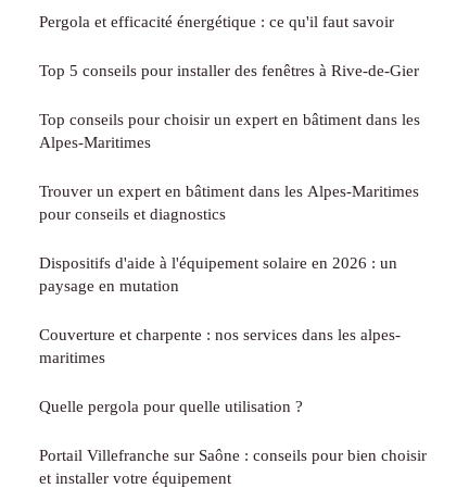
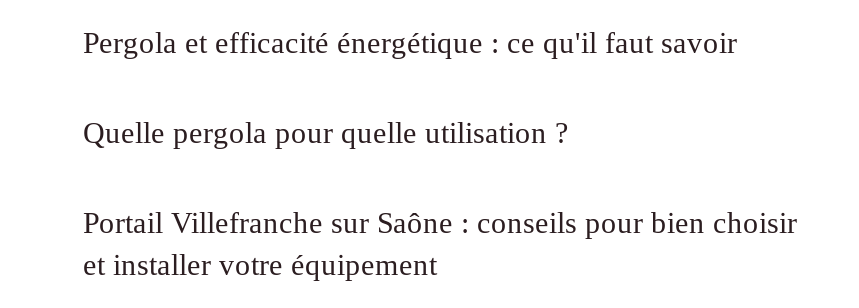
[39,60,420,366] Top 5 conseils pour installer des fenêtres à Rive-de-Gier | Top conseils pour choisir un expert en bâtiment dans les | Alpes-Maritimes | Trouver un expert en bâtiment dans les Alpes-Maritimes | pour conseils et diagnostics | Dispositifs d'aide à l'équipement solaire en 2026 : un | paysage en mutation | Couverture et charpente : nos services dans les alpes- | maritimes -> none

